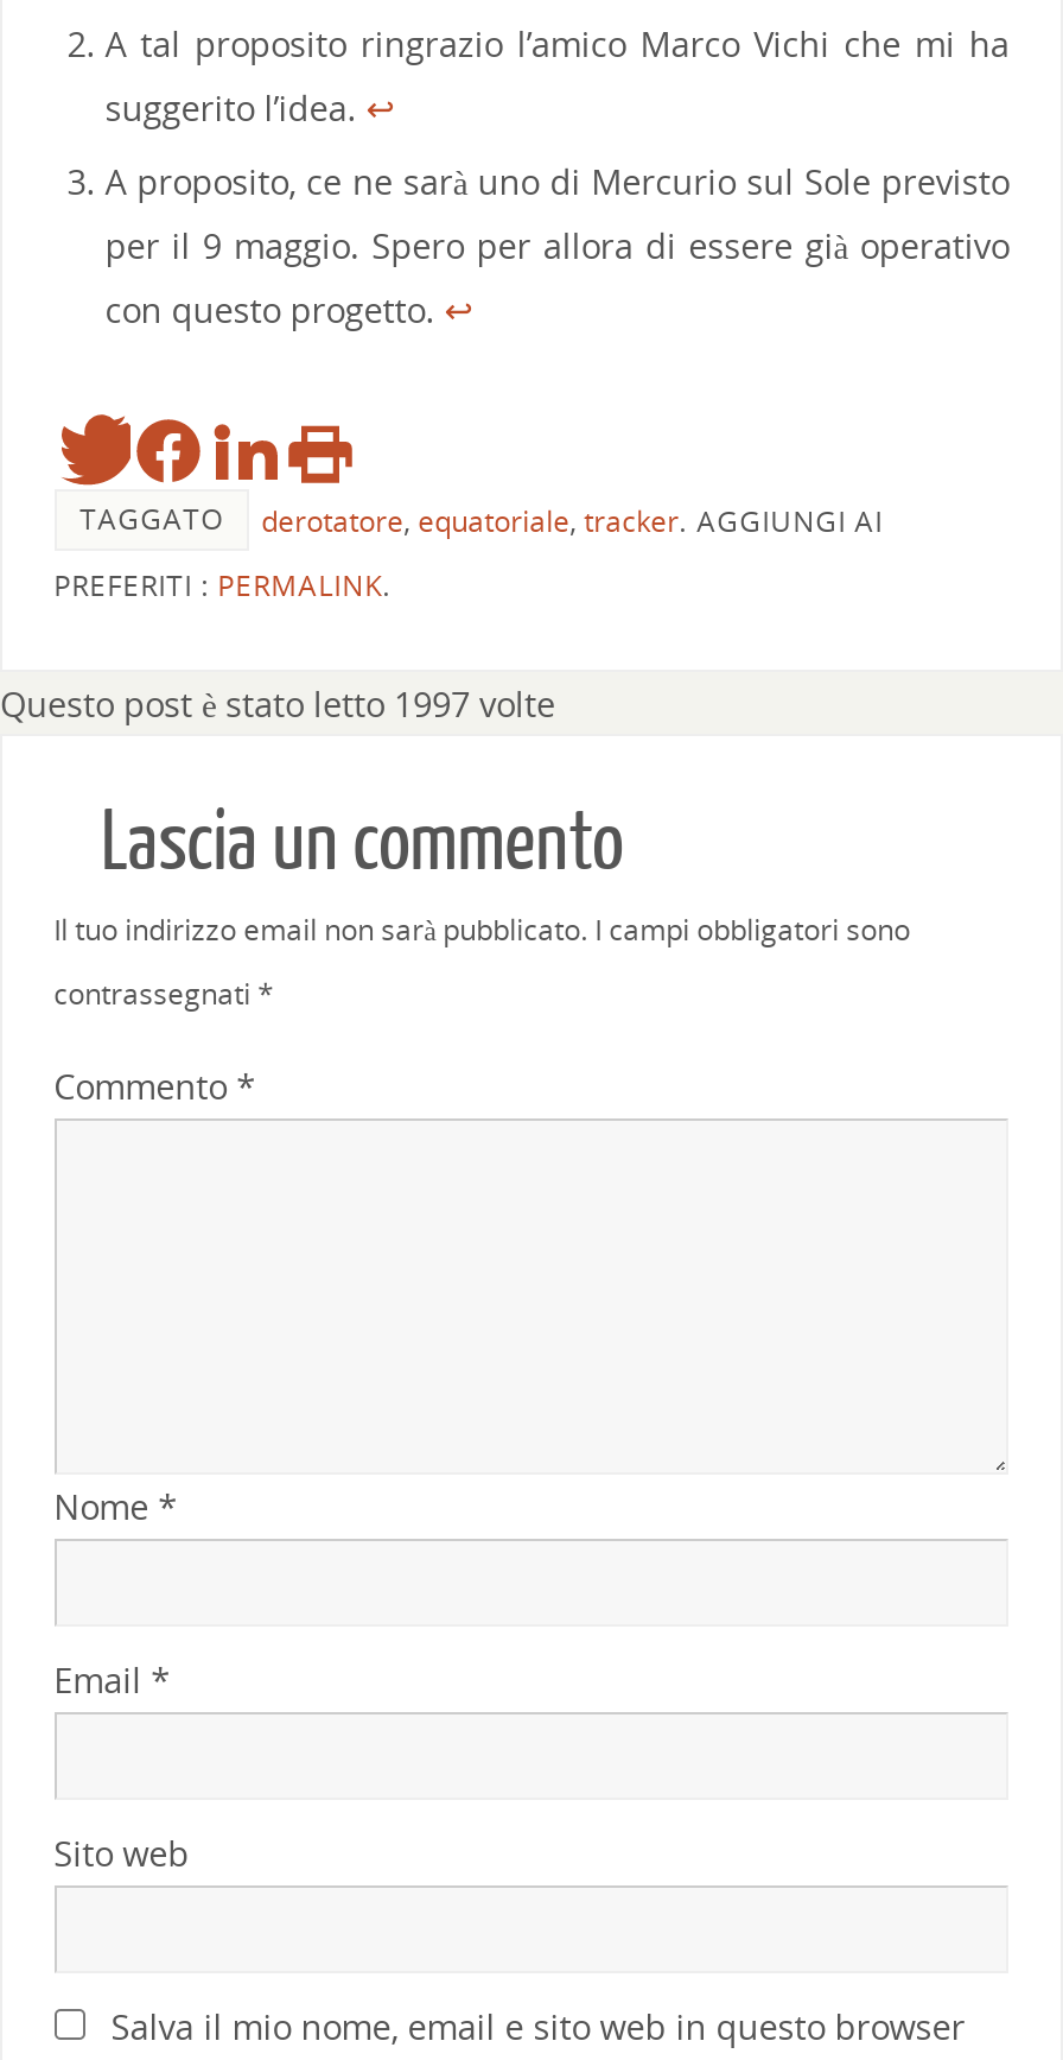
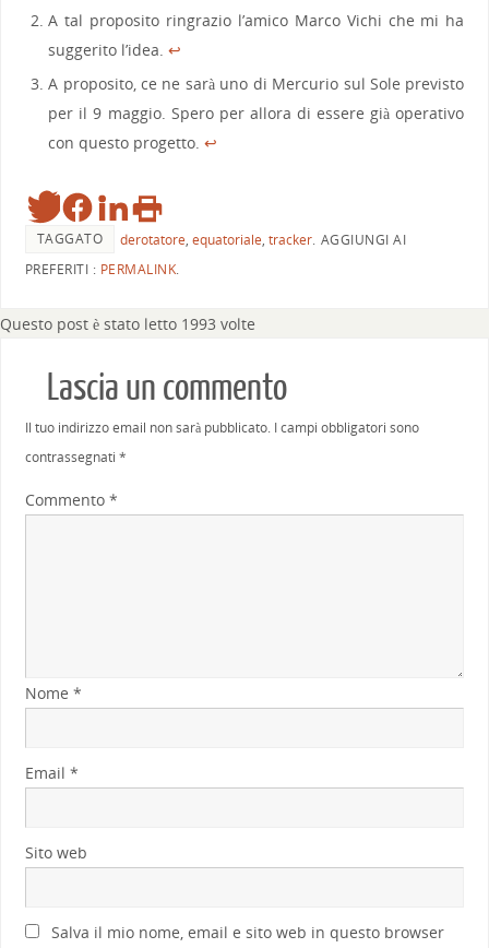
[0,682,555,727] Questo post è stato letto 1997 volte -> [0,313,255,334] Questo post è stato letto 1993 volte

